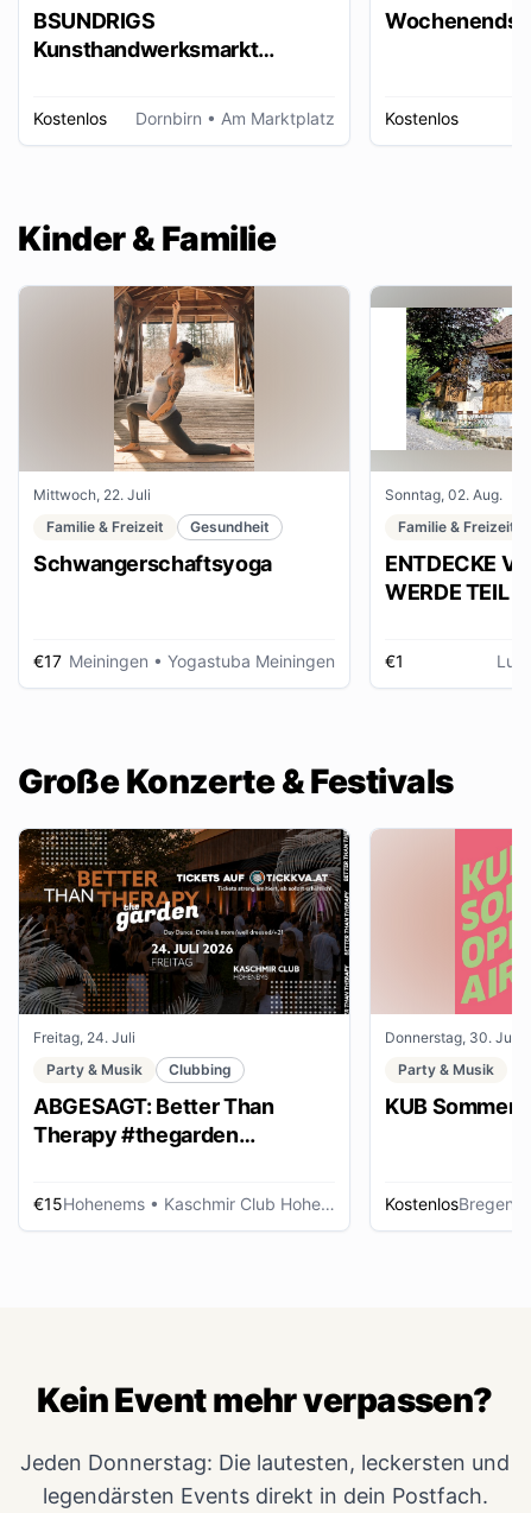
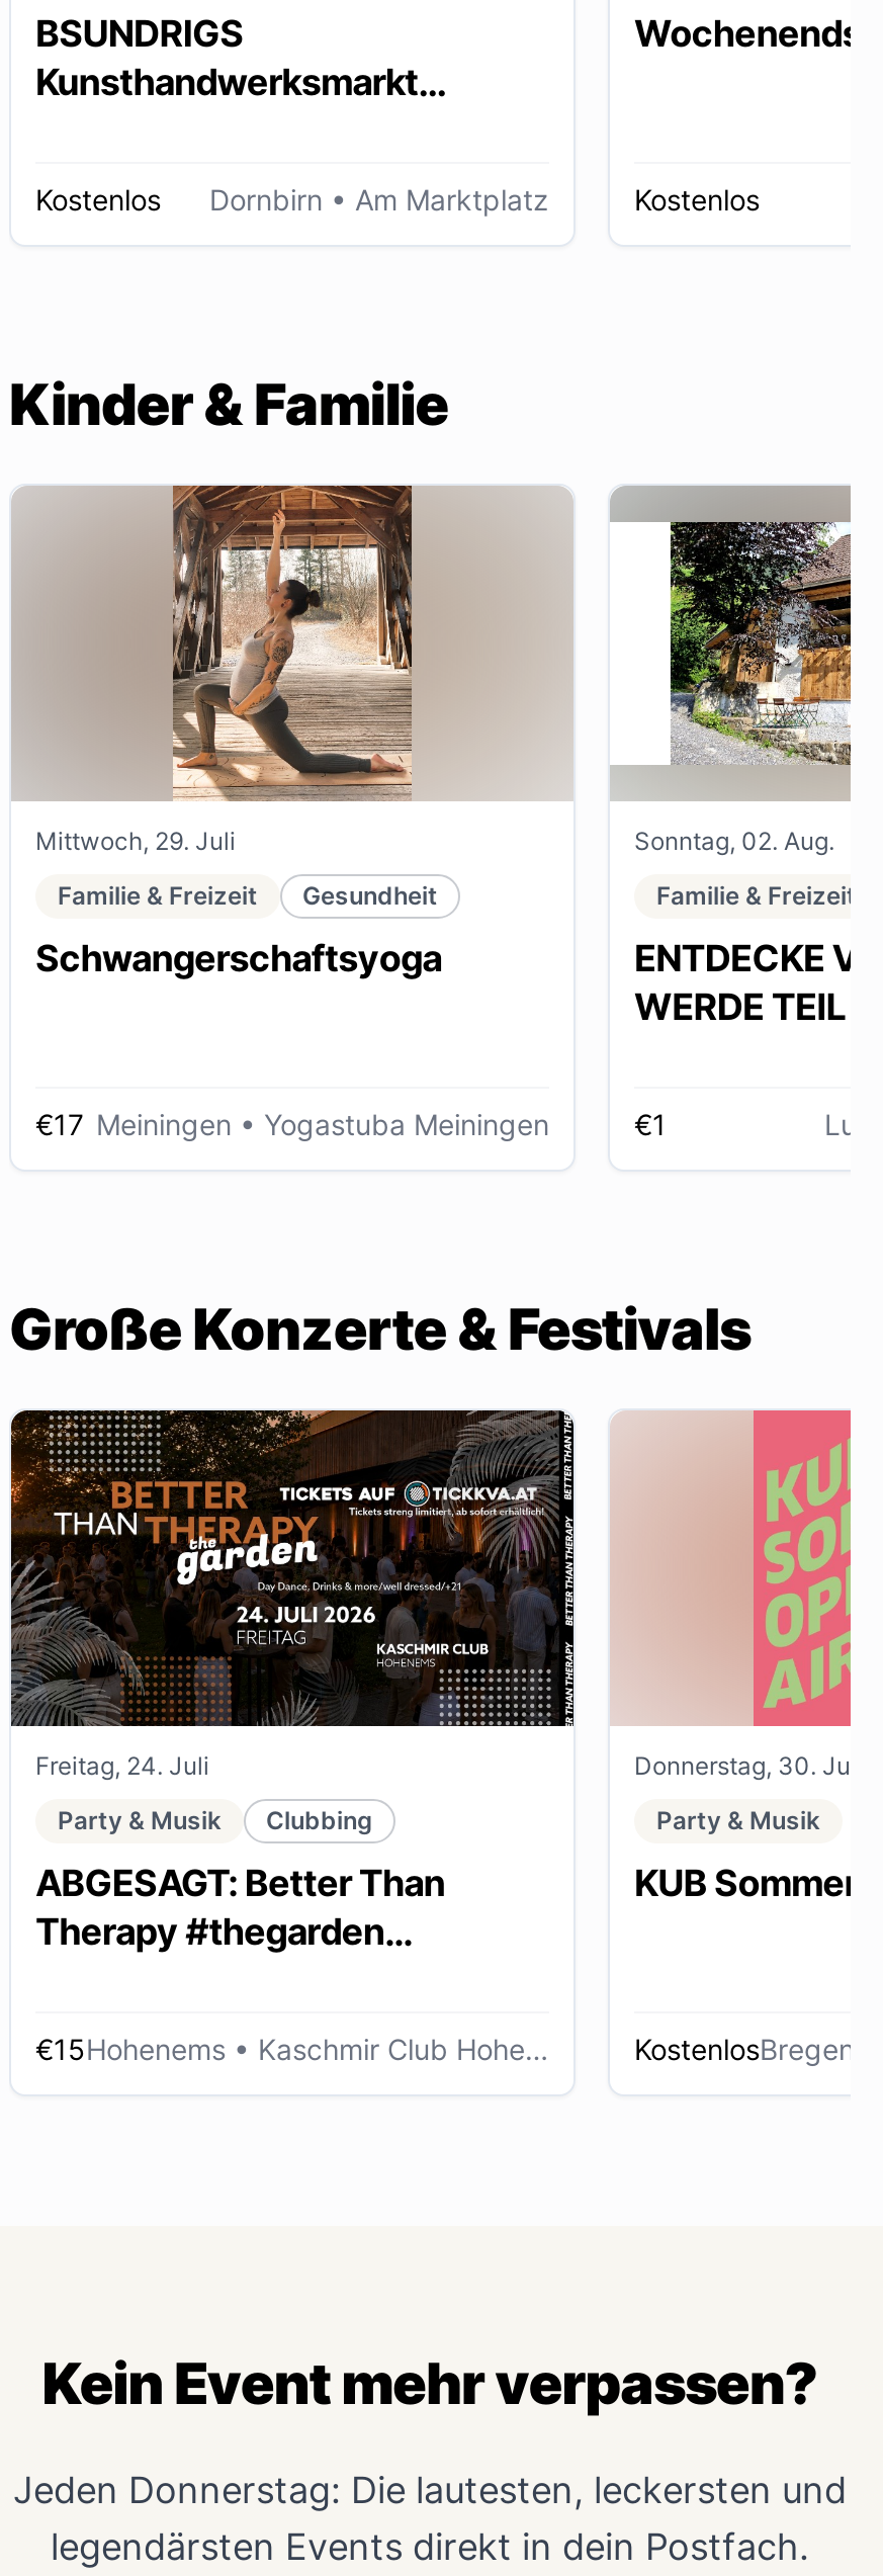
[33,486,151,504] Mittwoch, 22. Juli -> [35,826,236,857] Mittwoch, 29. Juli

